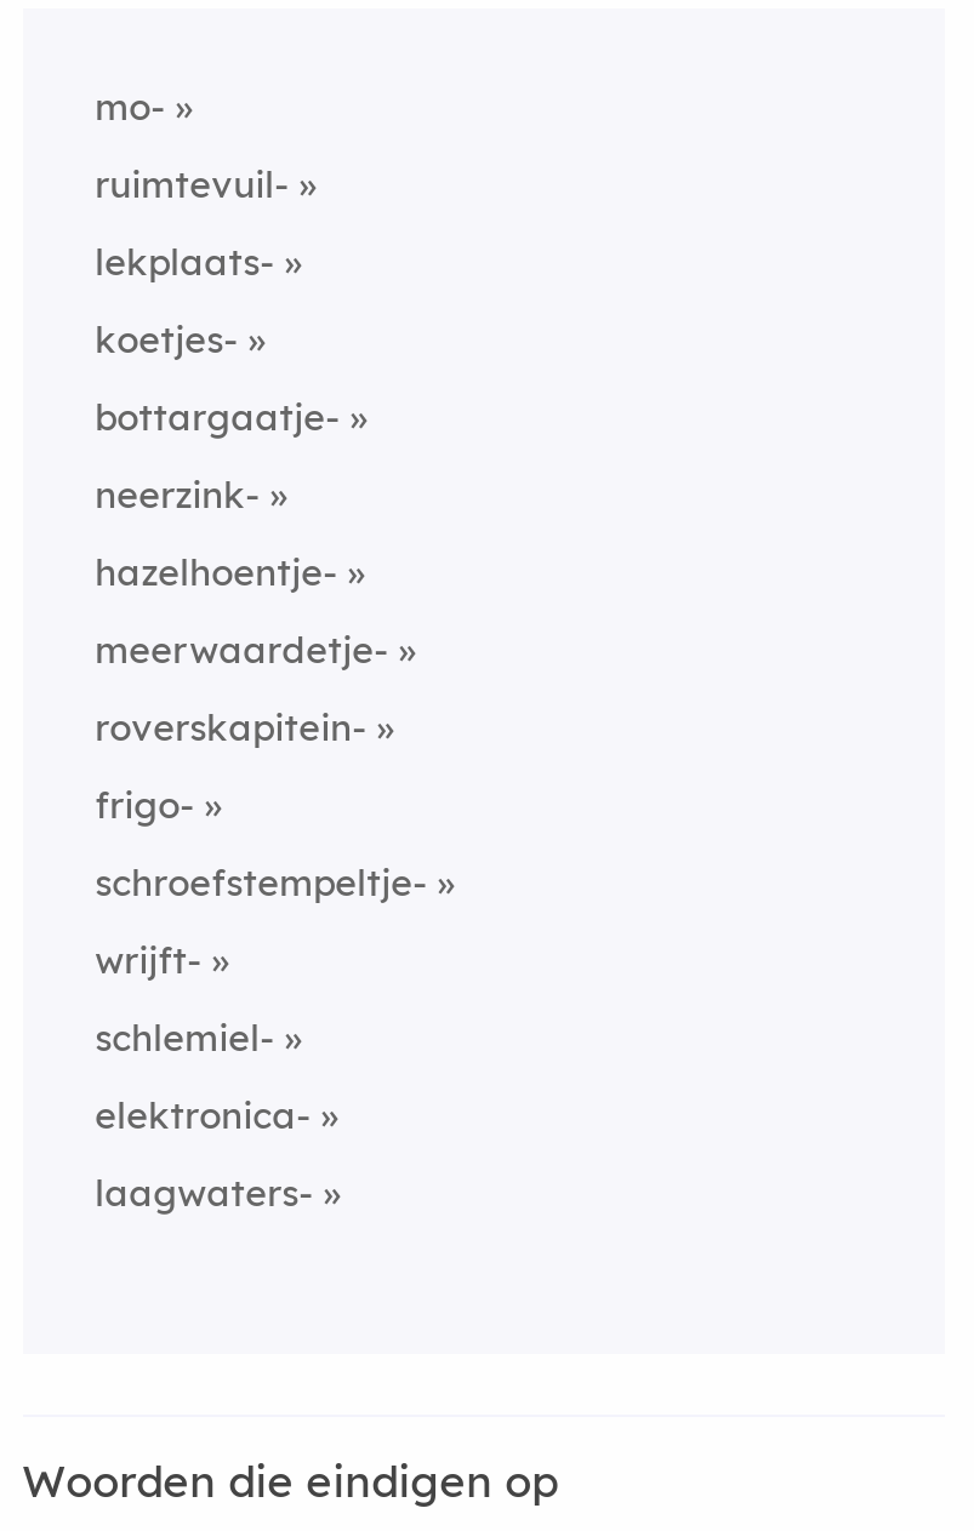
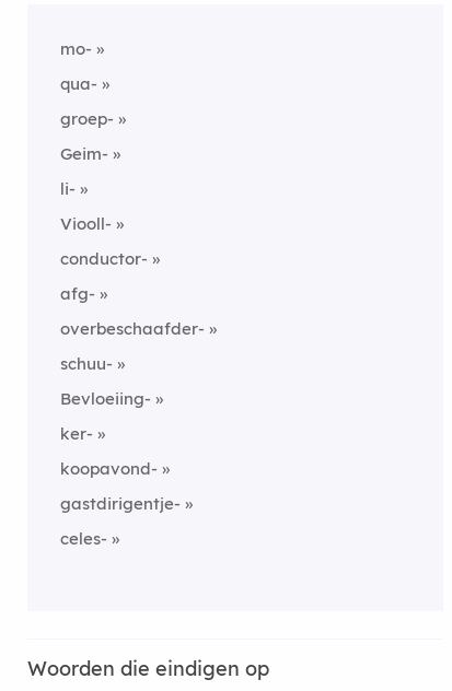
[95,161,289,207] ruimtevuil- -> [60,73,97,94] qua-
[95,239,274,285] lekplaats- -> [60,108,113,129] groep-
[95,316,238,362] koetjes- -> [60,143,108,164] Geim-
[95,394,340,440] bottargaatje- -> [60,178,75,199] li-
[95,472,260,518] neerzink- -> [60,213,111,234] Viooll-
[95,549,337,595] hazelhoentje- -> [60,248,147,269] conductor-
[95,627,388,673] meerwaardetje- -> [60,283,95,304] afg-
[95,704,367,750] roverskapitein- -> [60,318,204,339] overbeschaafder-
[95,782,194,828] frigo- -> [60,353,112,374] schuu-
[95,859,427,906] schroefstempeltje- -> [60,388,151,409] Bevloeiing-
[95,937,202,983] wrijft- -> [60,423,93,444] ker-
[95,1015,274,1061] schlemiel- -> [60,458,157,479] koopavond-
[95,1092,311,1138] elektronica- -> [60,493,180,514] gastdirigentje-
[95,1170,313,1216] laagwaters- -> [60,528,107,549] celes-

